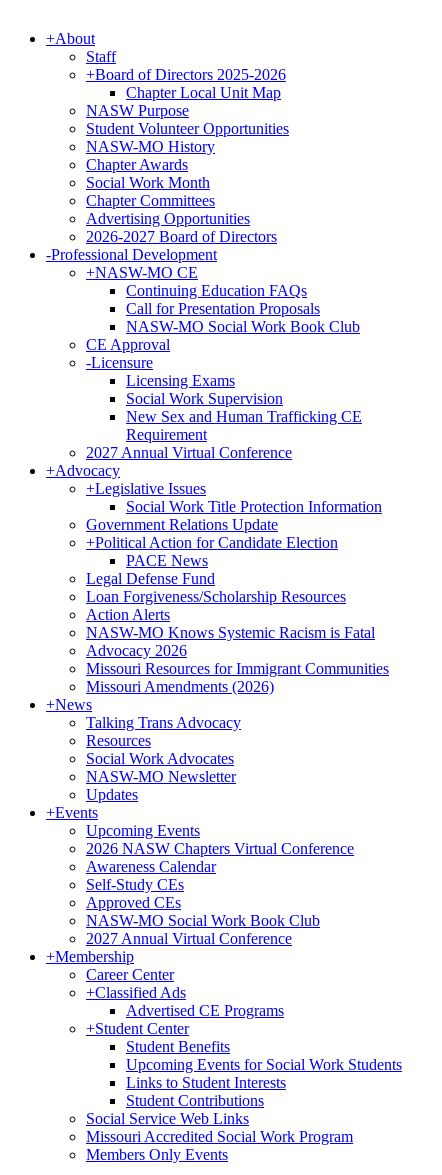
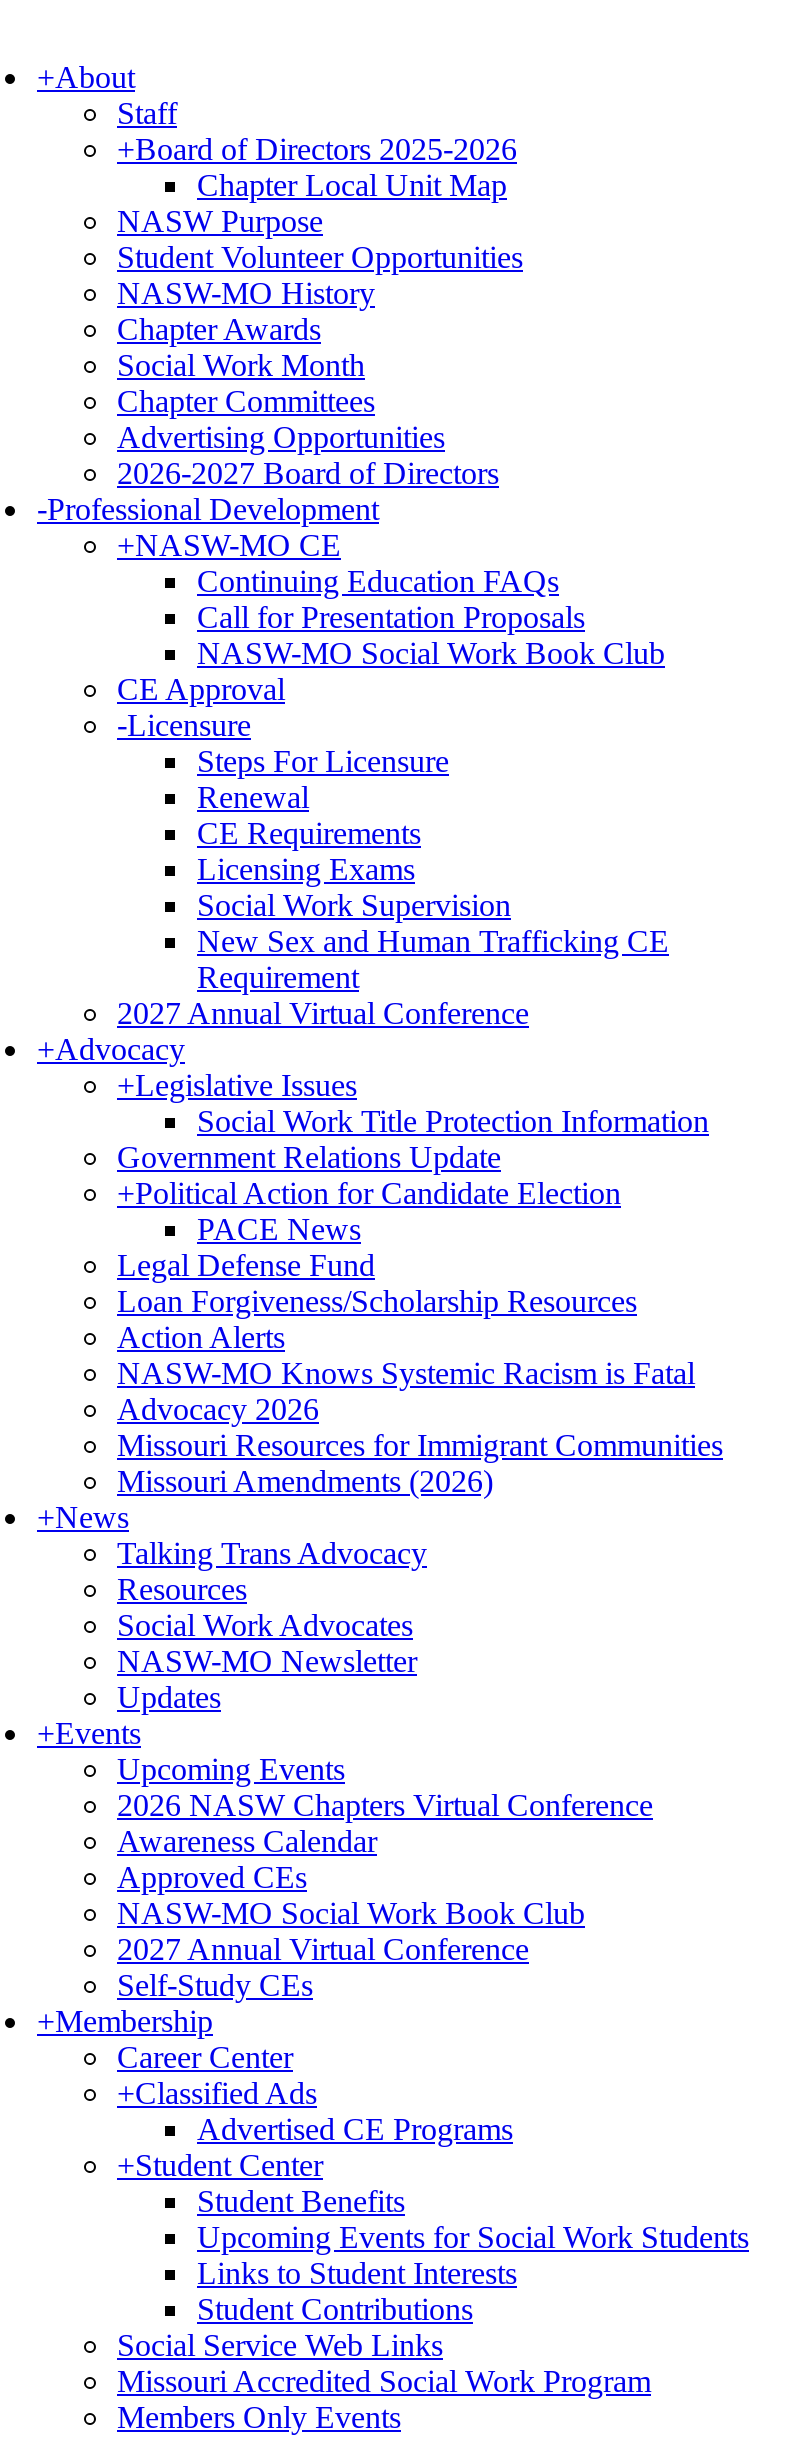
none -> [197,744,449,850] Steps For Licensure | Renewal | CE Requirements
moved [86,876,184,893] -> [117,1968,313,2002]: Self-Study CEs

